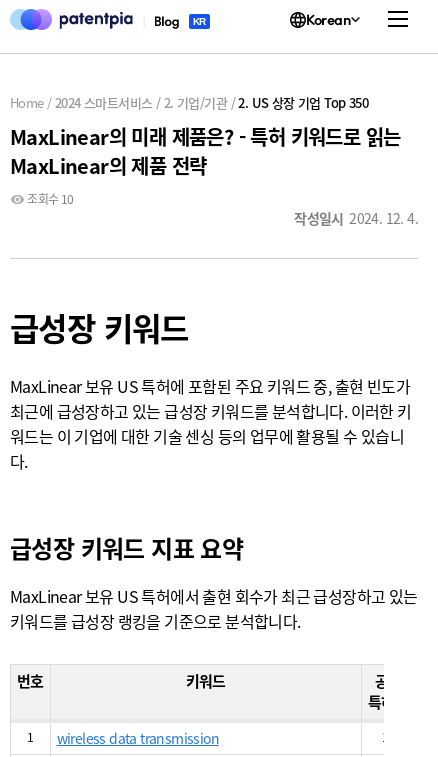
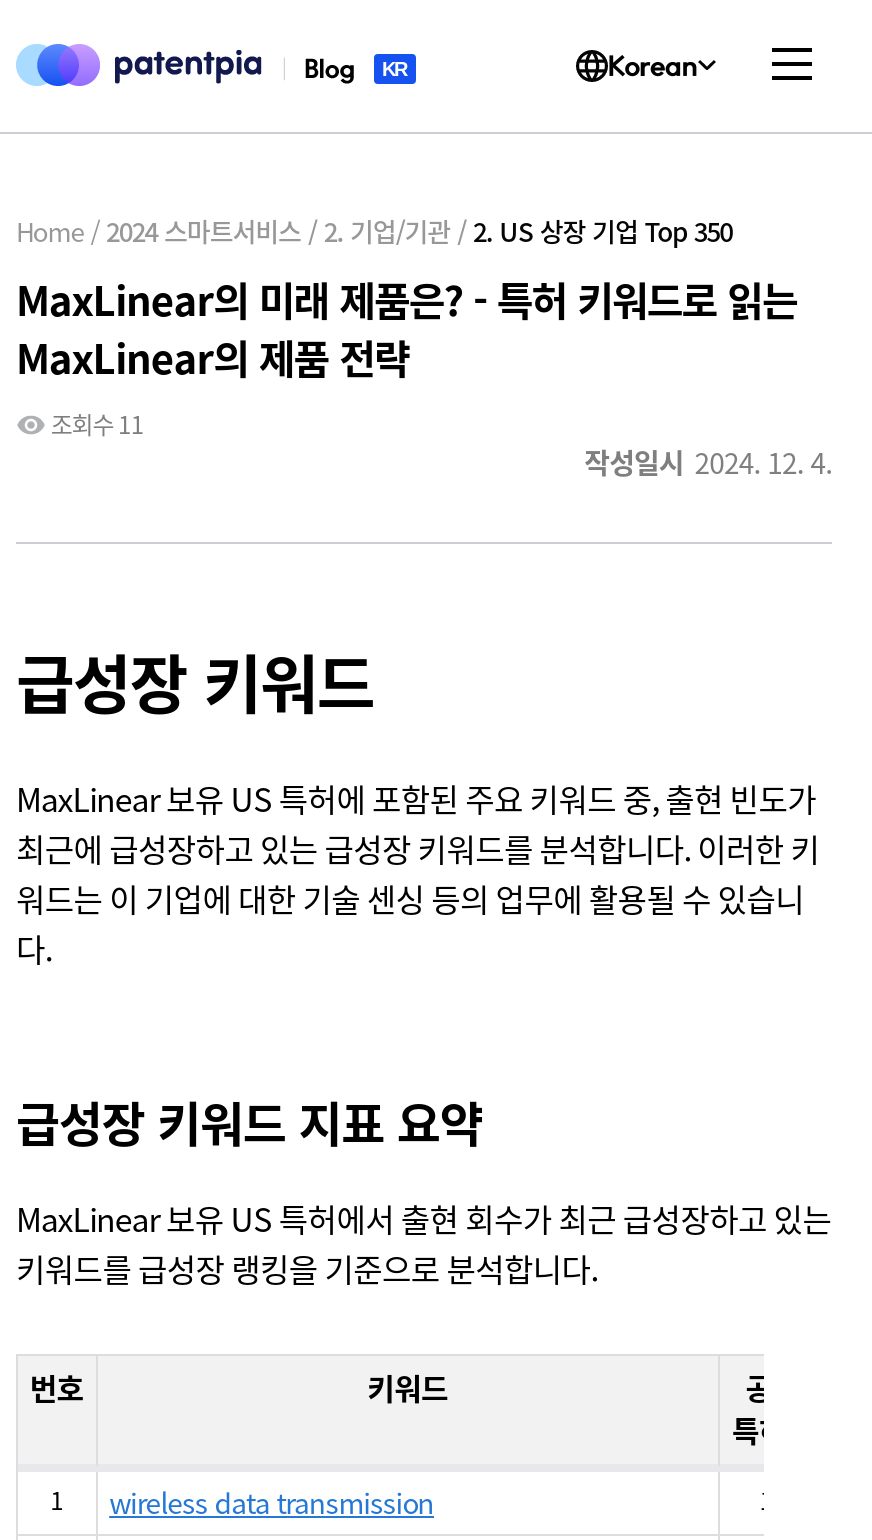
[25,190,74,208] 조회수 10 -> [46,406,144,442] 조회수 11

